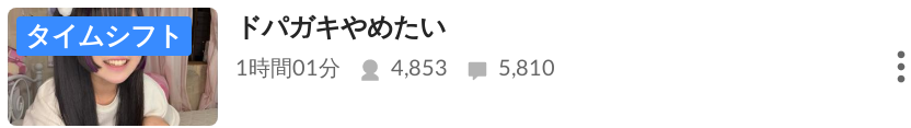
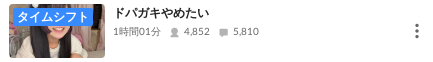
[391,58,448,80] 4,853 -> [184,27,210,37] 4,852

